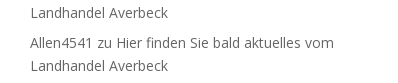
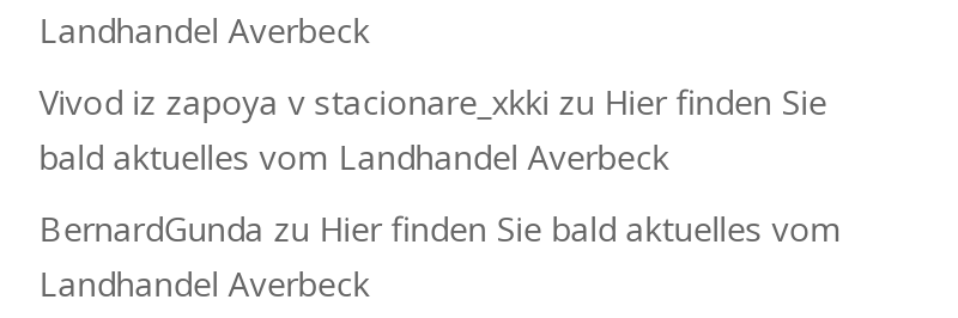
[30,33,334,52] Allen4541 zu Hier finden Sie bald aktuelles vom -> [39,79,841,251] Vivod iz zapoya v stacionare_xkki zu Hier finden Sie | bald aktuelles vom Landhandel Averbeck | BernardGunda zu Hier finden Sie bald aktuelles vom

